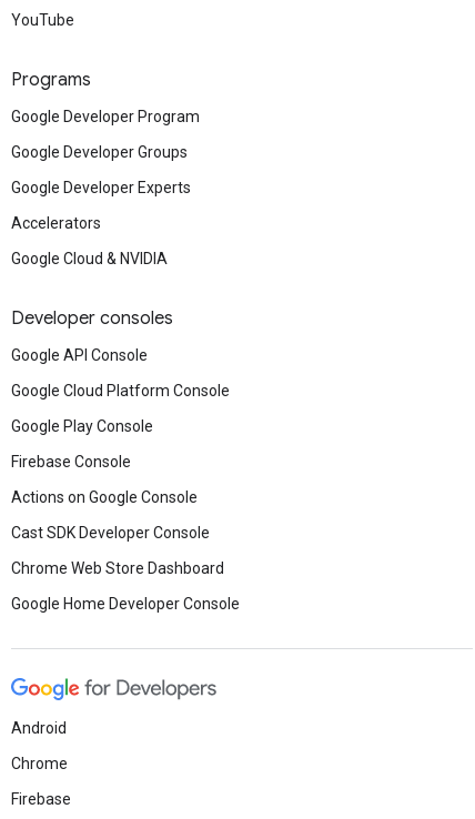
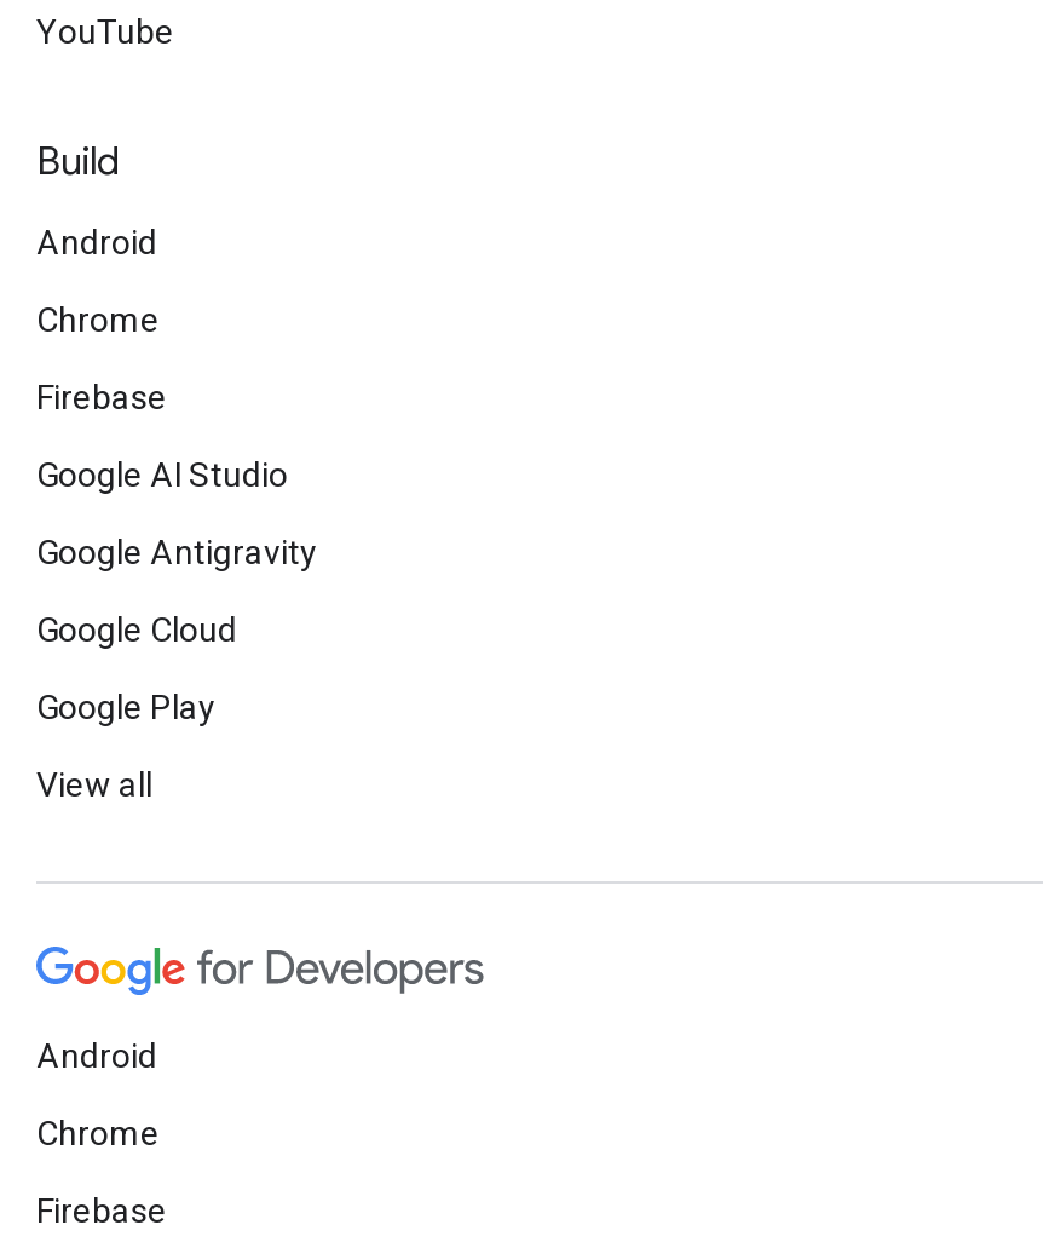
[11,69,240,613] Programs | Google Developer Program | Google Developer Groups | Google Developer Experts | Accelerators | Google Cloud & NVIDIA | Developer consoles | Google API Console | Google Cloud Platform Console | Google Play Console | Firebase Console | Actions on Google Console | Cast SDK Developer Console | Chrome Web Store Dashboard | Google Home Developer Console -> [36,138,317,804] Build | Android | Chrome | Firebase | Google AI Studio | Google Antigravity | Google Cloud | Google Play | View all

